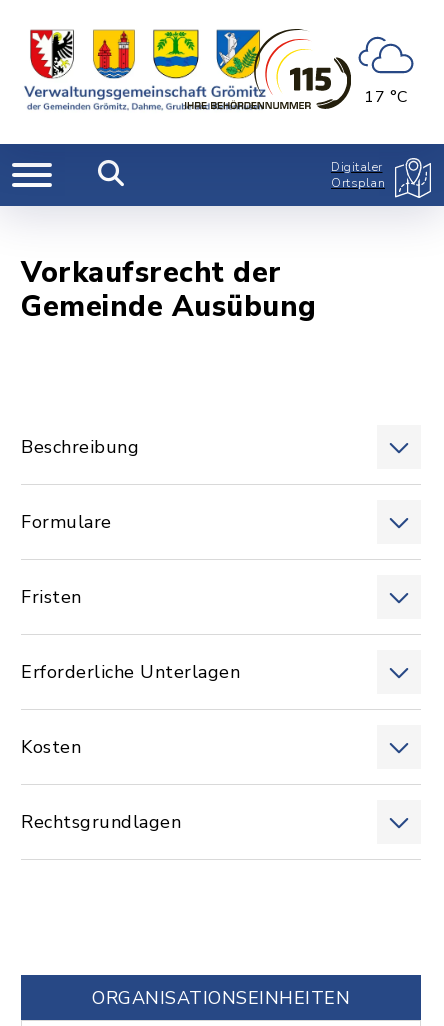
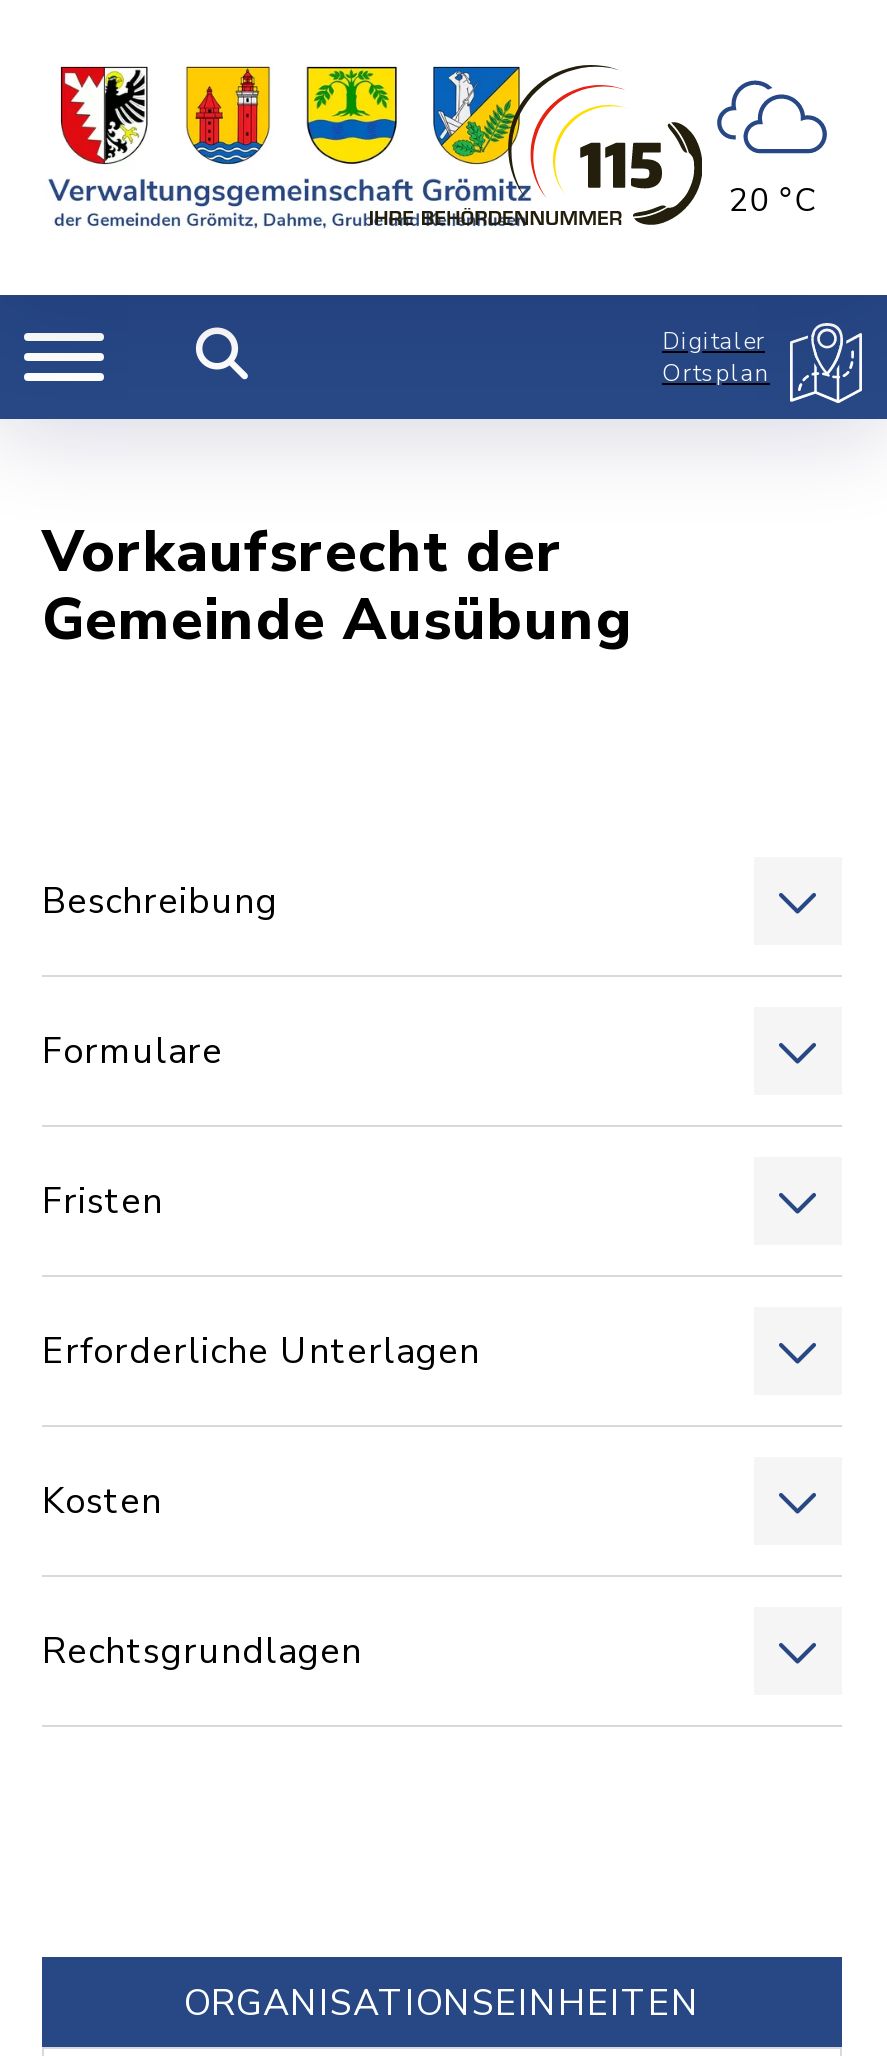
[364,85,408,107] 17 °C -> [728,178,816,222] 20 °C

